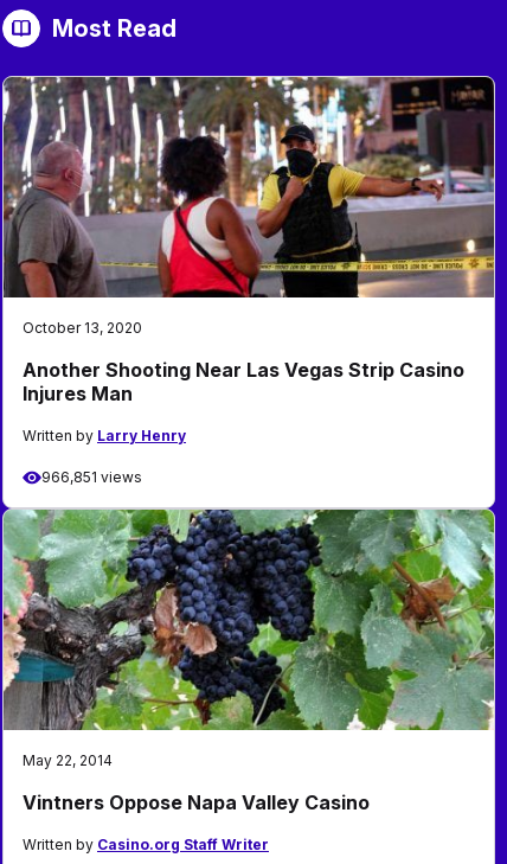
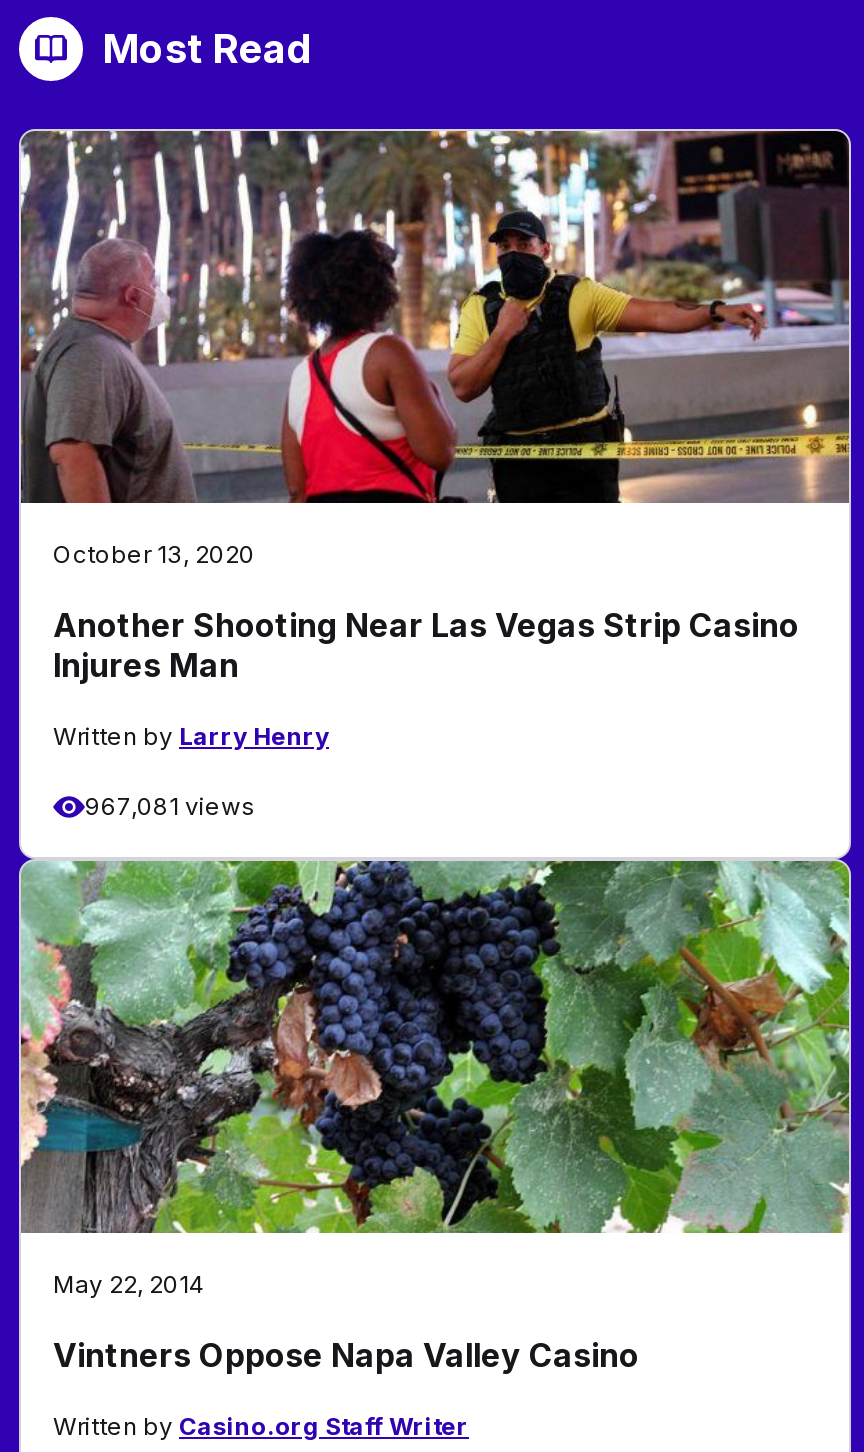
[41,468,142,486] 966,851 views -> [85,791,255,821] 967,081 views

